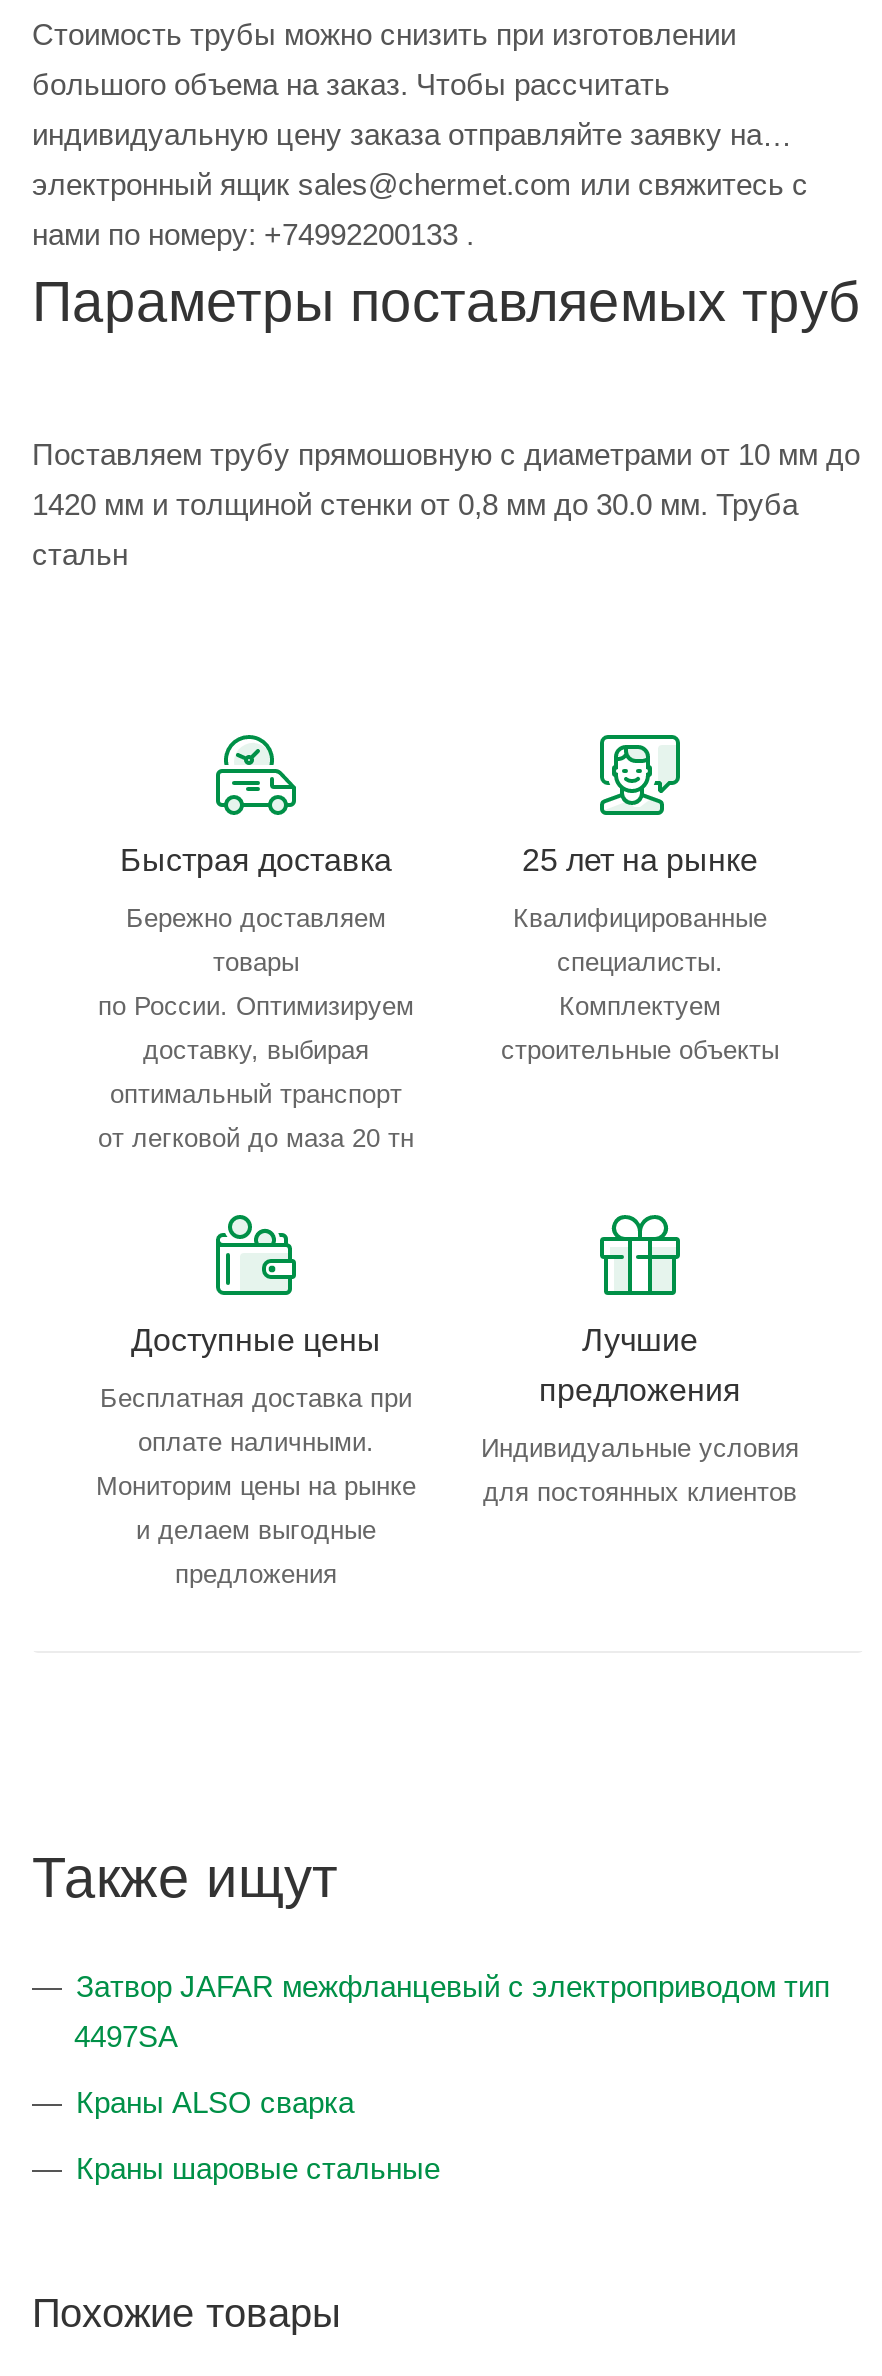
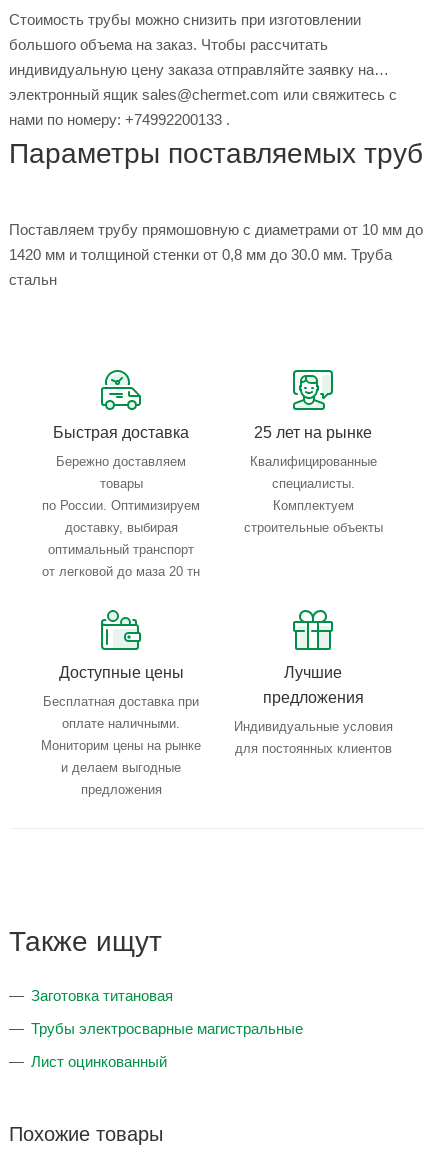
[74,1970,830,2186] Затвор JAFAR межфланцевый с электроприводом тип | 4497SA | Краны ALSO сварка | Краны шаровые стальные -> [31,987,303,1070] Заготовка титановая | Трубы электросварные магистральные | Лист оцинкованный

